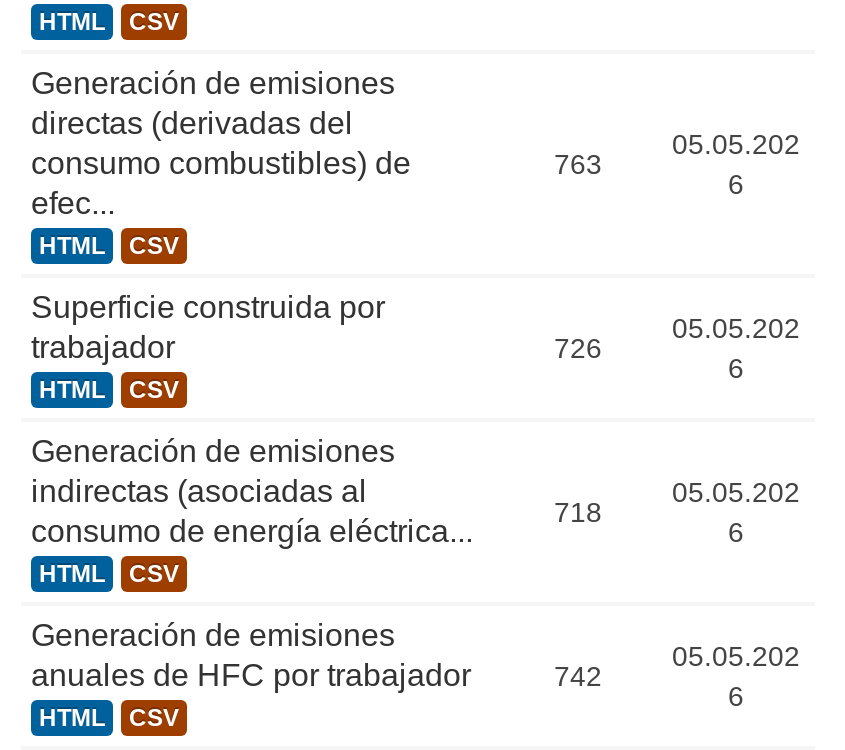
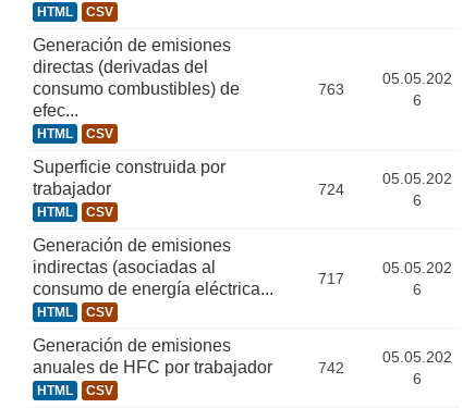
[554,332,602,364] 726 -> [318,181,344,198] 724
[554,496,602,528] 718 -> [318,270,344,287] 717

